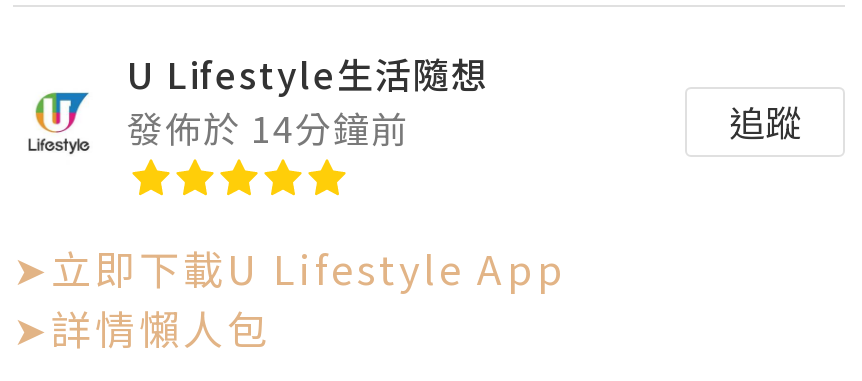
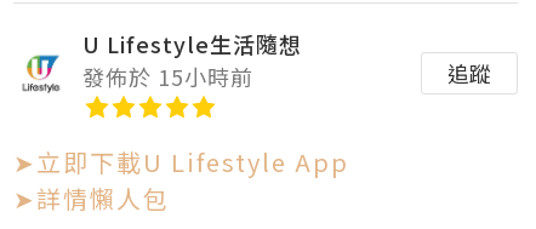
[127,101,409,153] 發佈於 14分鐘前 -> [82,60,253,92] 發佈於 15小時前

